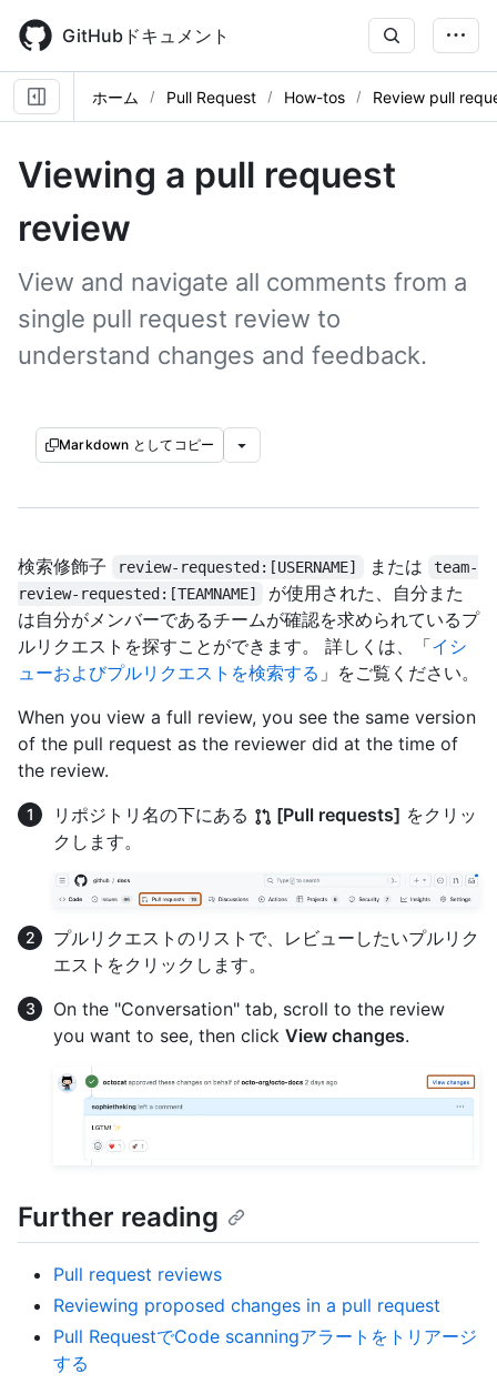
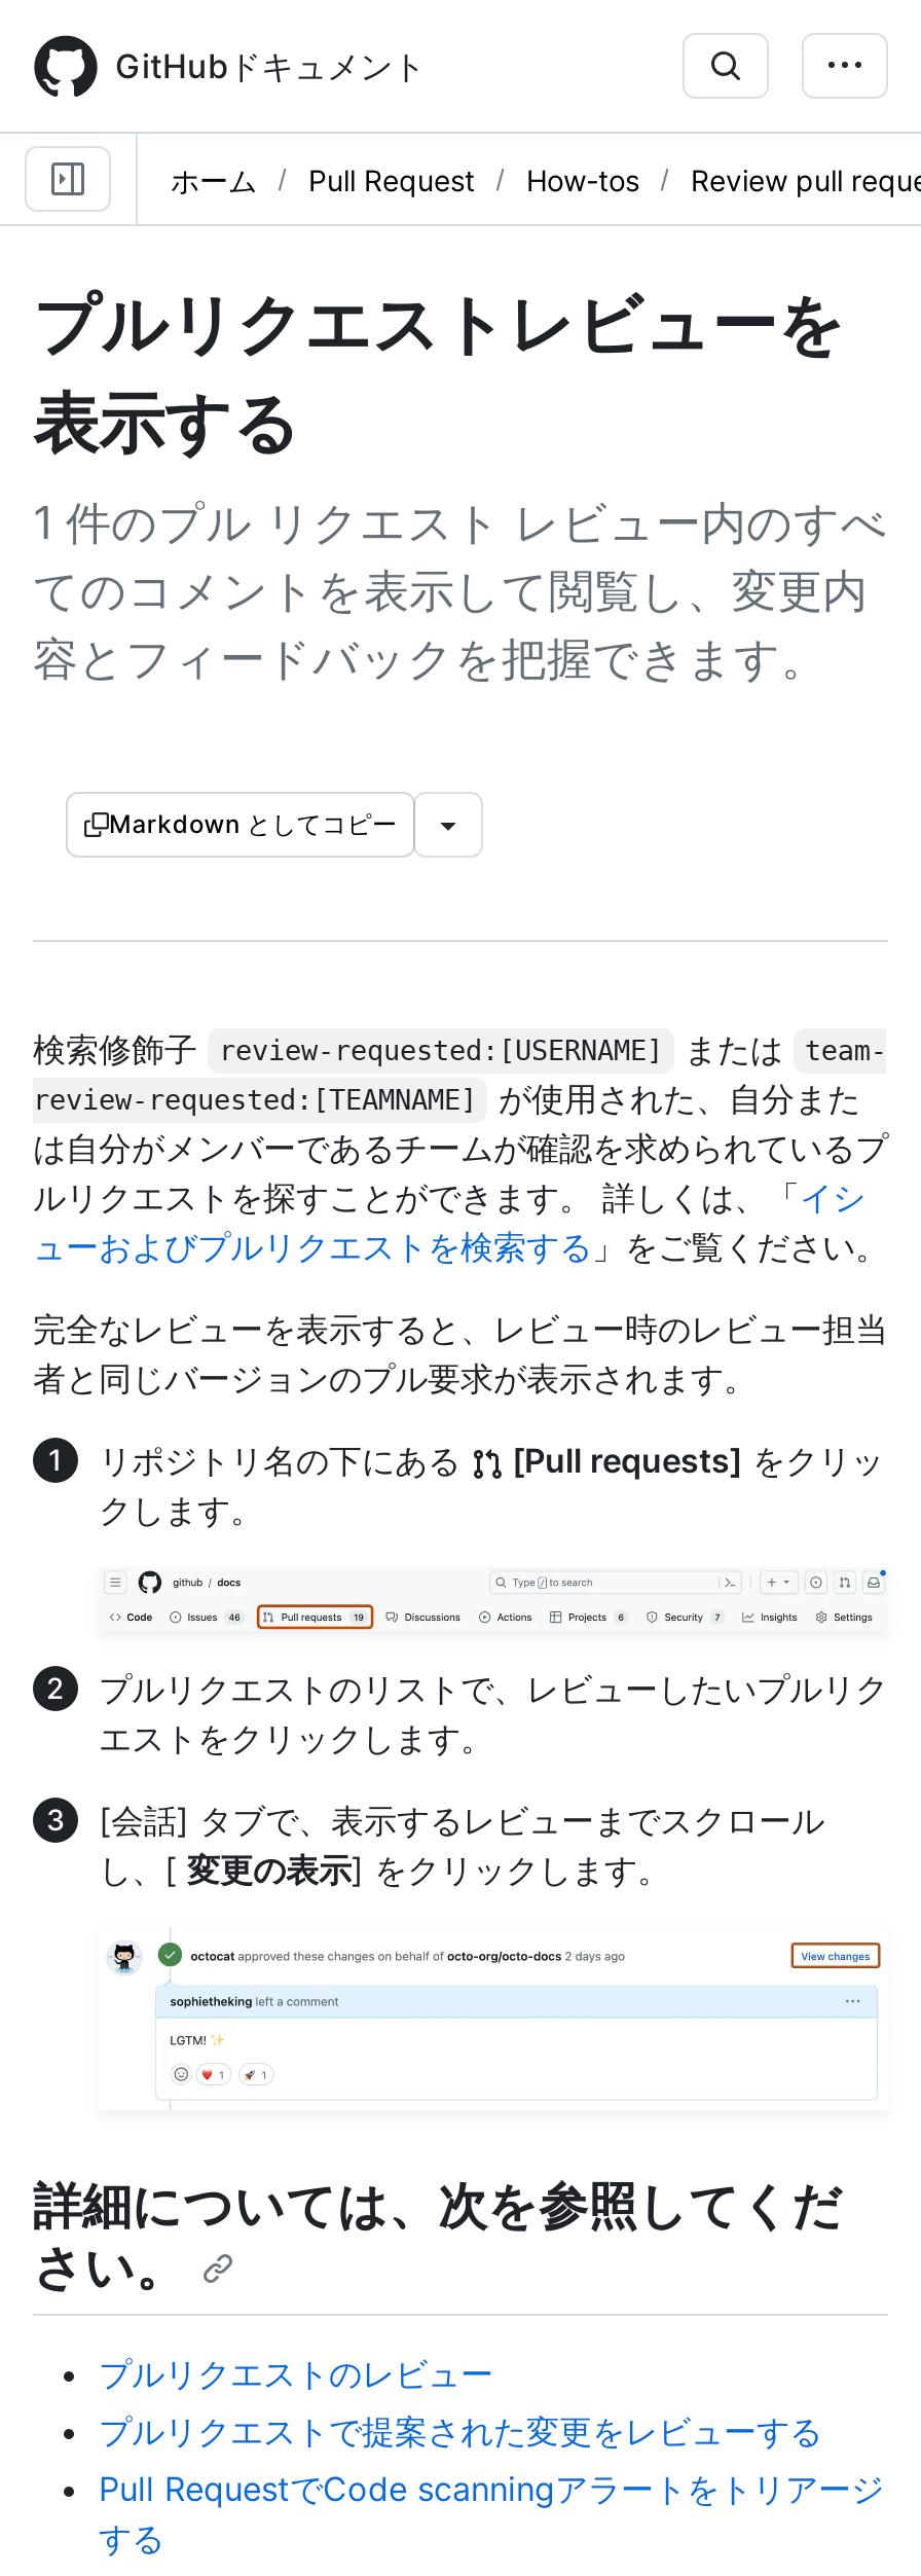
[18,153,467,370] Viewing a pull request | review | View and navigate all comments from a | single pull request review to | understand changes and feedback. -> [33,284,888,685] プルリクエストレビューを | 表示する | 1 件のプル リクエスト レビュー内のすべ | てのコメントを表示して閲覧し、変更内 | 容とフィードバックを把握できます。
[18,706,476,781] When you view a full review, you see the same version | of the pull request as the reviewer did at the time of | the review. -> [33,1308,888,1399] 完全なレビューを表示すると、レビュー時のレビュー担当 | 者と同じバージョンのプル要求が表示されます。
moved [53,804,479,975] -> [99,1440,888,1758]: リポジトリ名の下にある | [Pull requests]をクリッ | クします。 | プルリクエストのリストで、レビューしたいプルリク | エストをクリックします。
[53,997,445,1046] On the "Conversation" tab, scroll to the review | you want to see, then click View changes. -> [99,1799,824,1889] [会話] タブで、表示するレビューまでスクロール | し、[変更の表示] をクリックします。
moved [87,1101,124,1154] -> [160,1991,230,2090]: [image]
[18,1201,219,1233] Further reading -> [33,2176,843,2298] 詳細については、次を参照してくだ | さい。
[53,1263,440,1317] Pull request reviews | Reviewing proposed changes in a pull request -> [99,2354,822,2452] プルリクエストのレビュー | プルリクエストで提案された変更をレビューする

